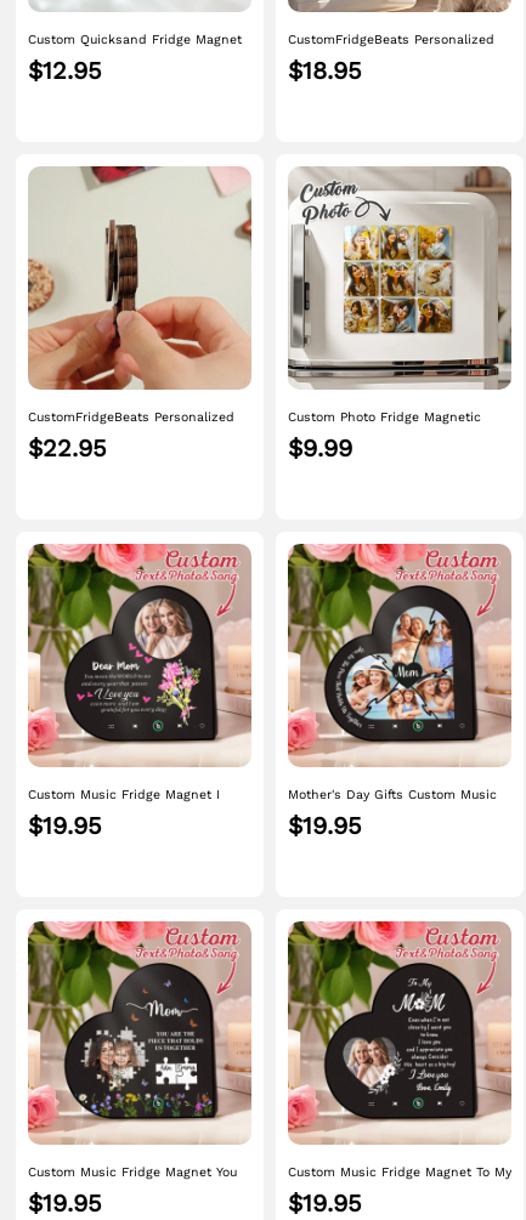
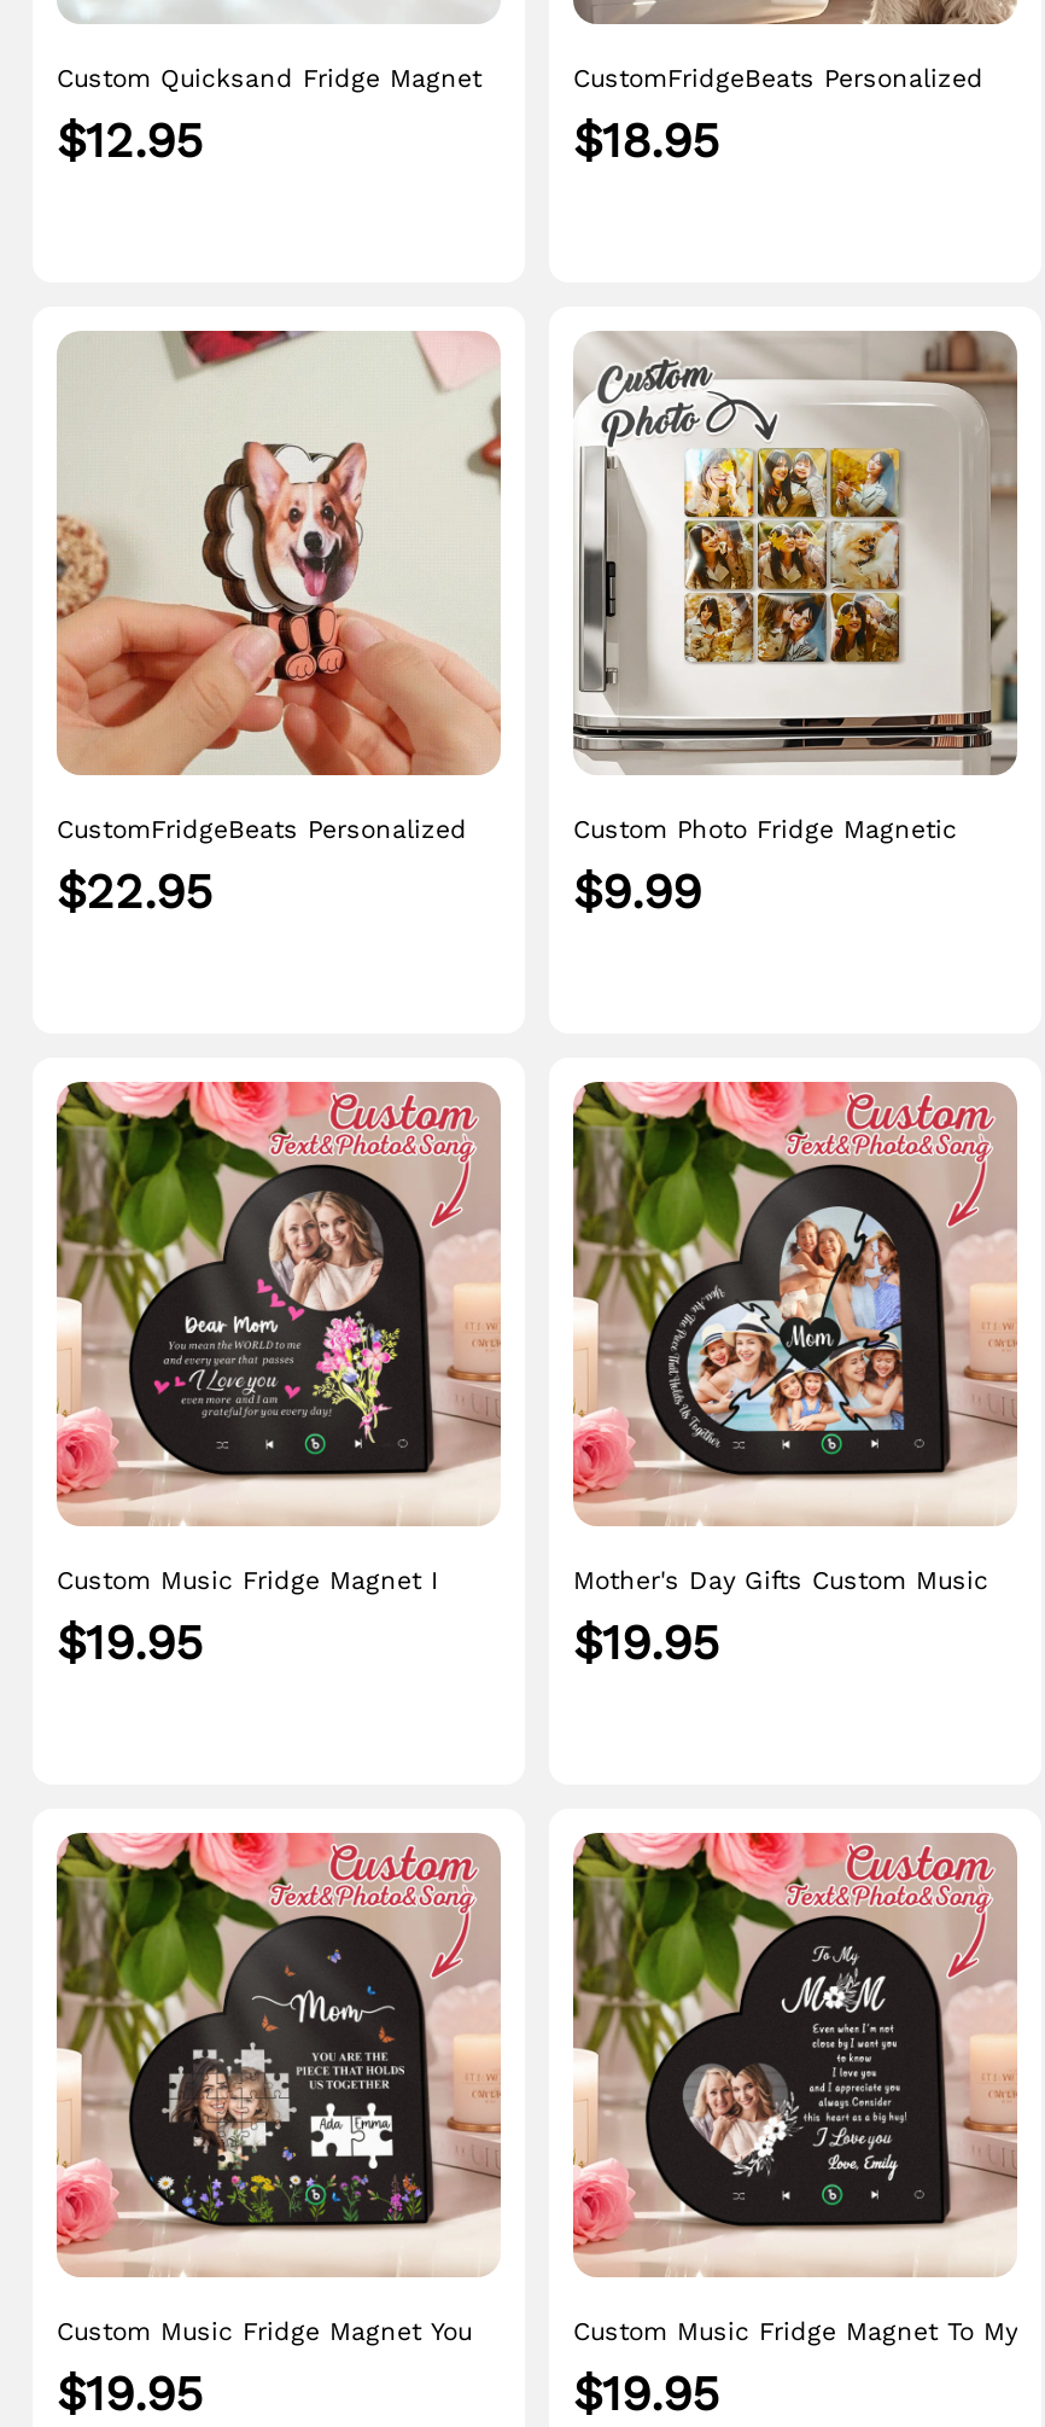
[30,219,249,391] [image] -> [59,440,494,778] [image]

